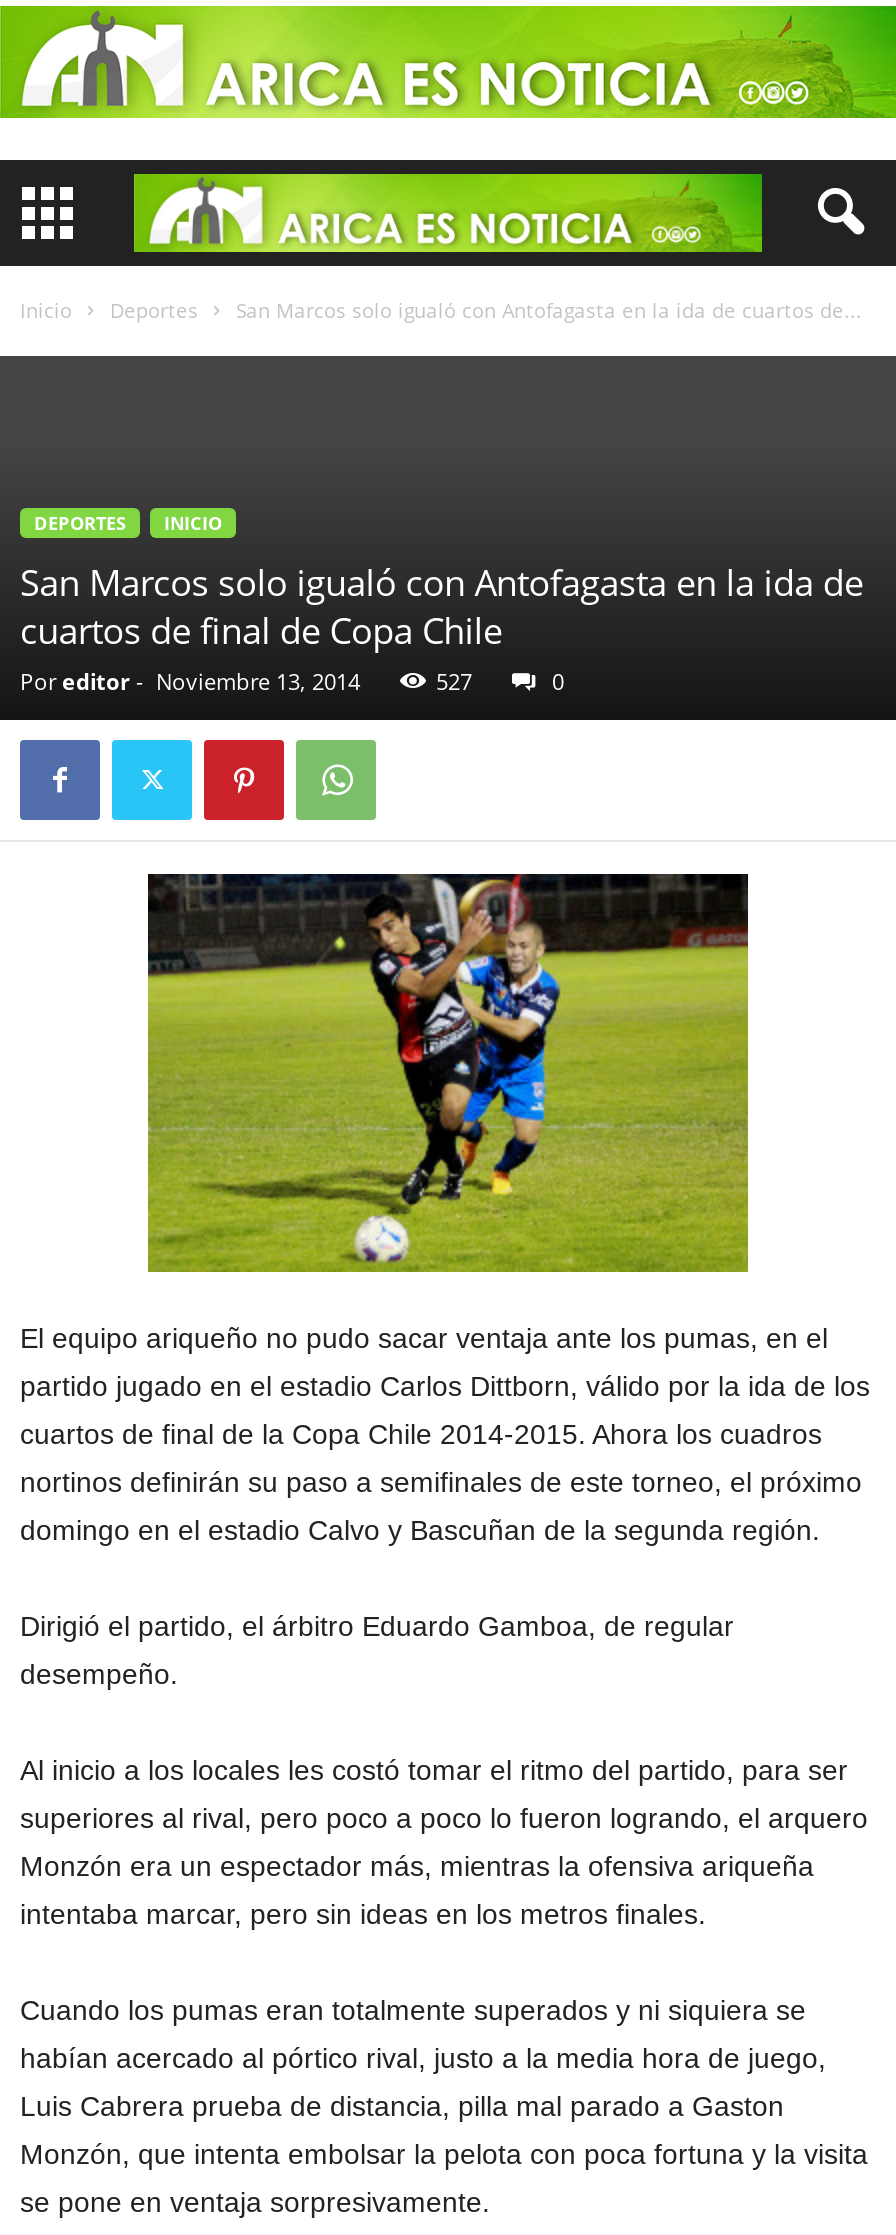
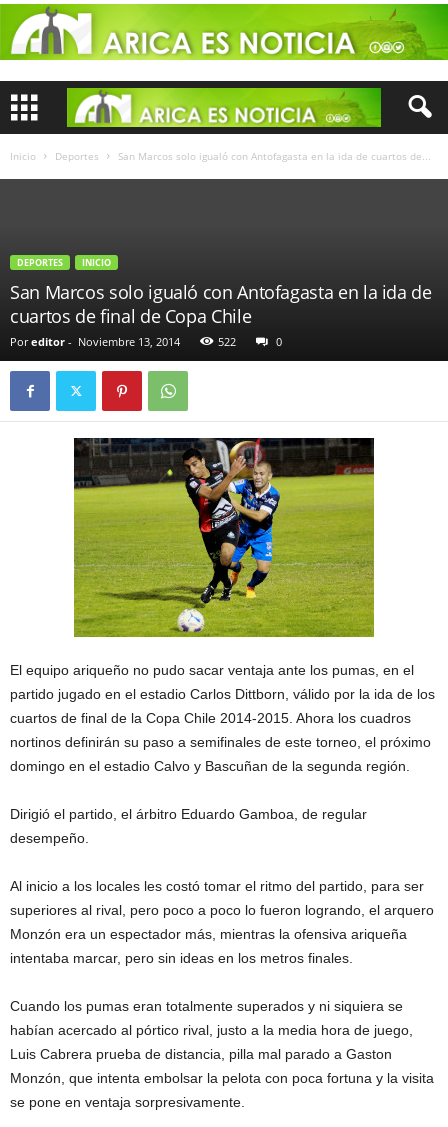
[436,666,472,696] 527 -> [218,334,236,349] 522

